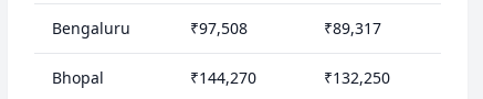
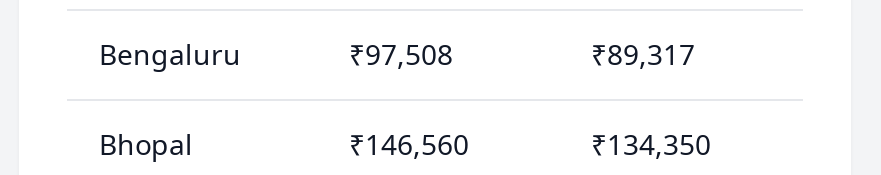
[190,67,256,88] ₹144,270 -> [349,125,469,163] ₹146,560
[324,67,390,88] ₹132,250 -> [591,125,711,163] ₹134,350

